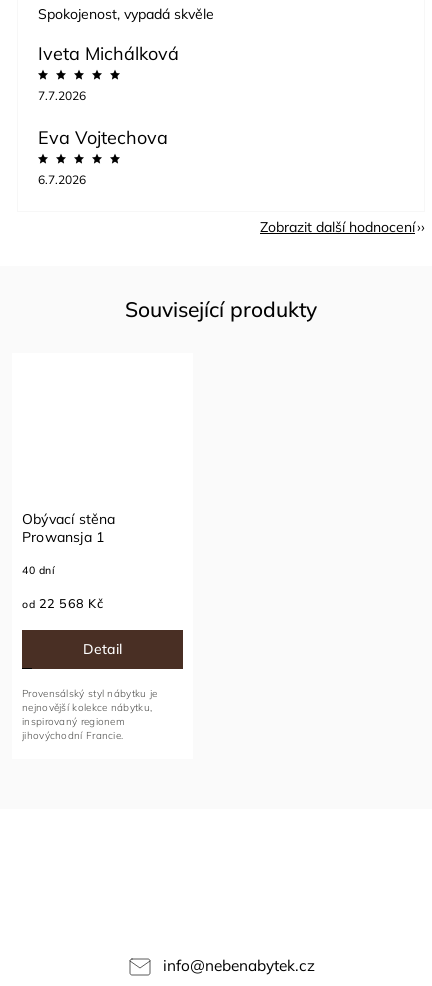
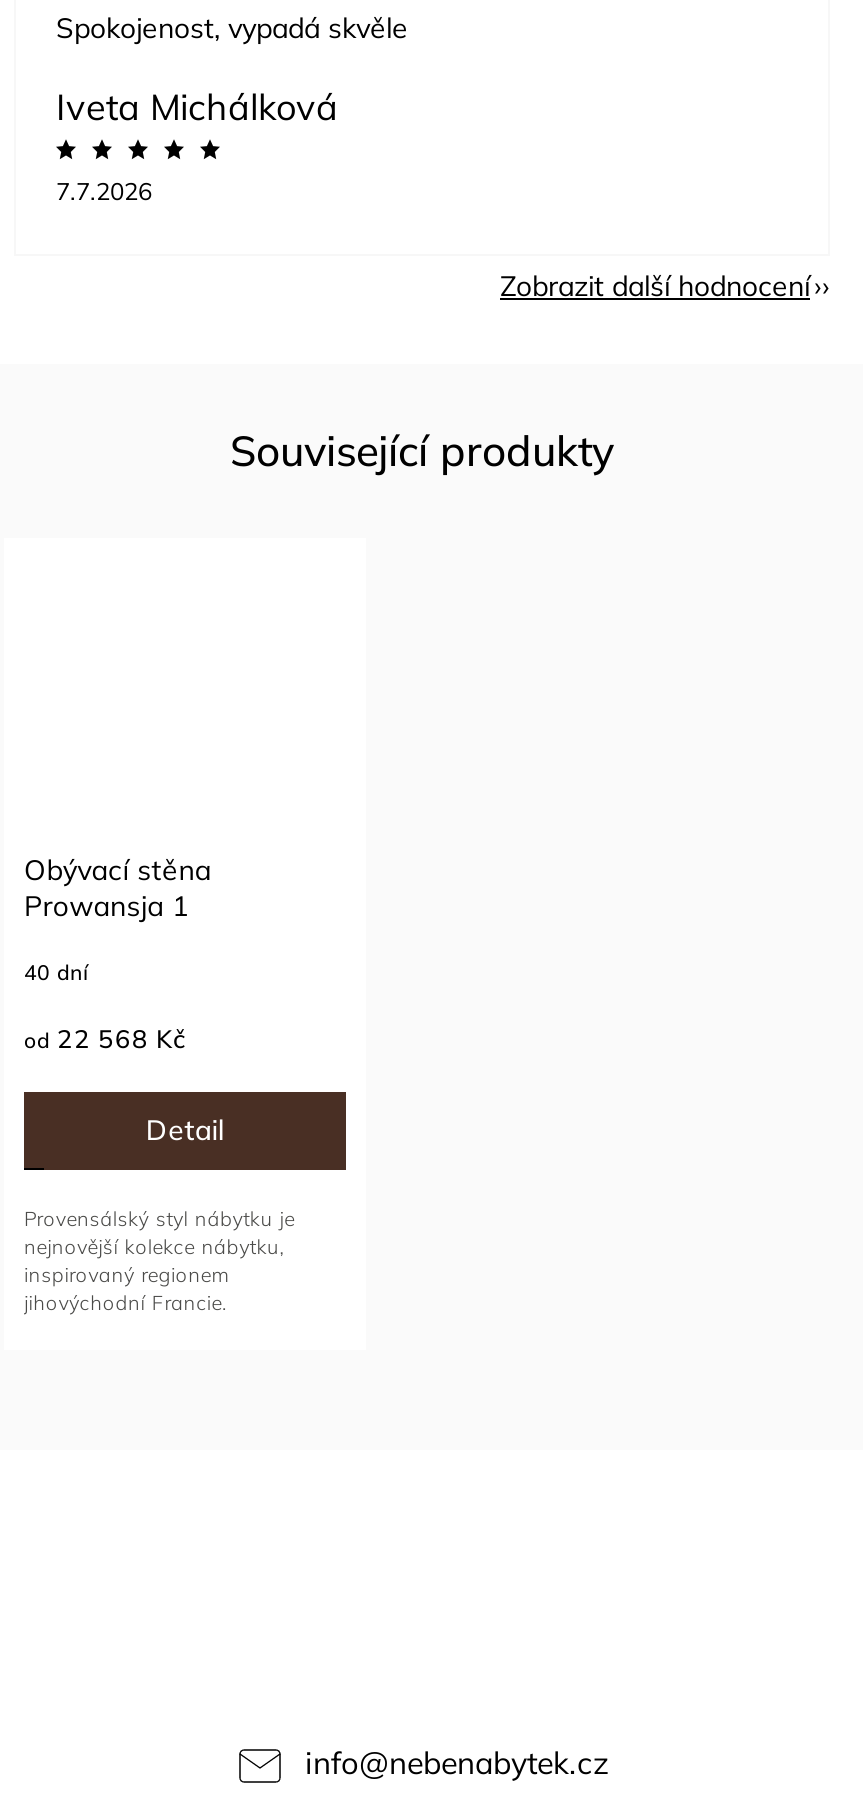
[38,125,168,186] Eva Vojtechova | 6.7.2026 -> none

